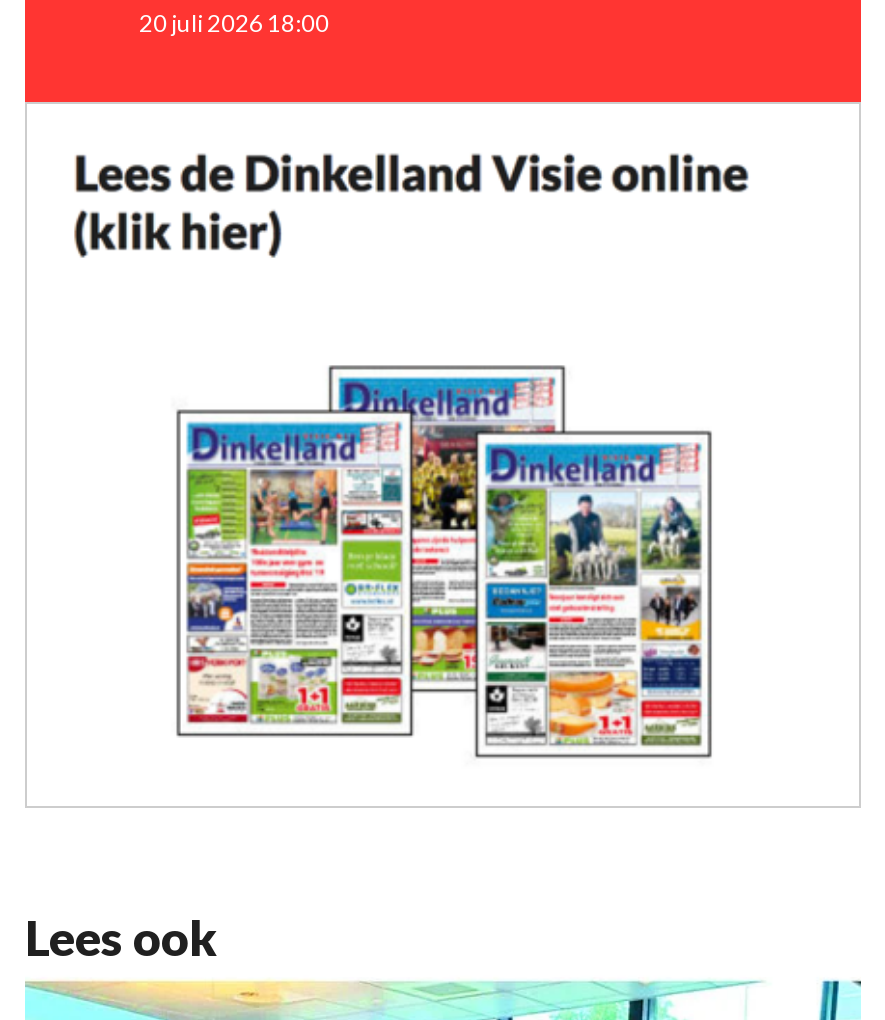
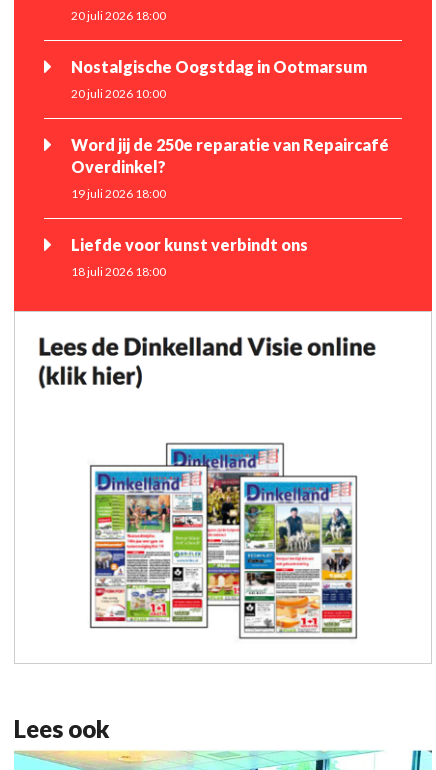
none -> [71,57,389,279] Nostalgische Oogstdag in Ootmarsum | 20 juli 2026 10:00 | Word jij de 250e reparatie van Repaircafé | Overdinkel? | 19 juli 2026 18:00 | Liefde voor kunst verbindt ons | 18 juli 2026 18:00

